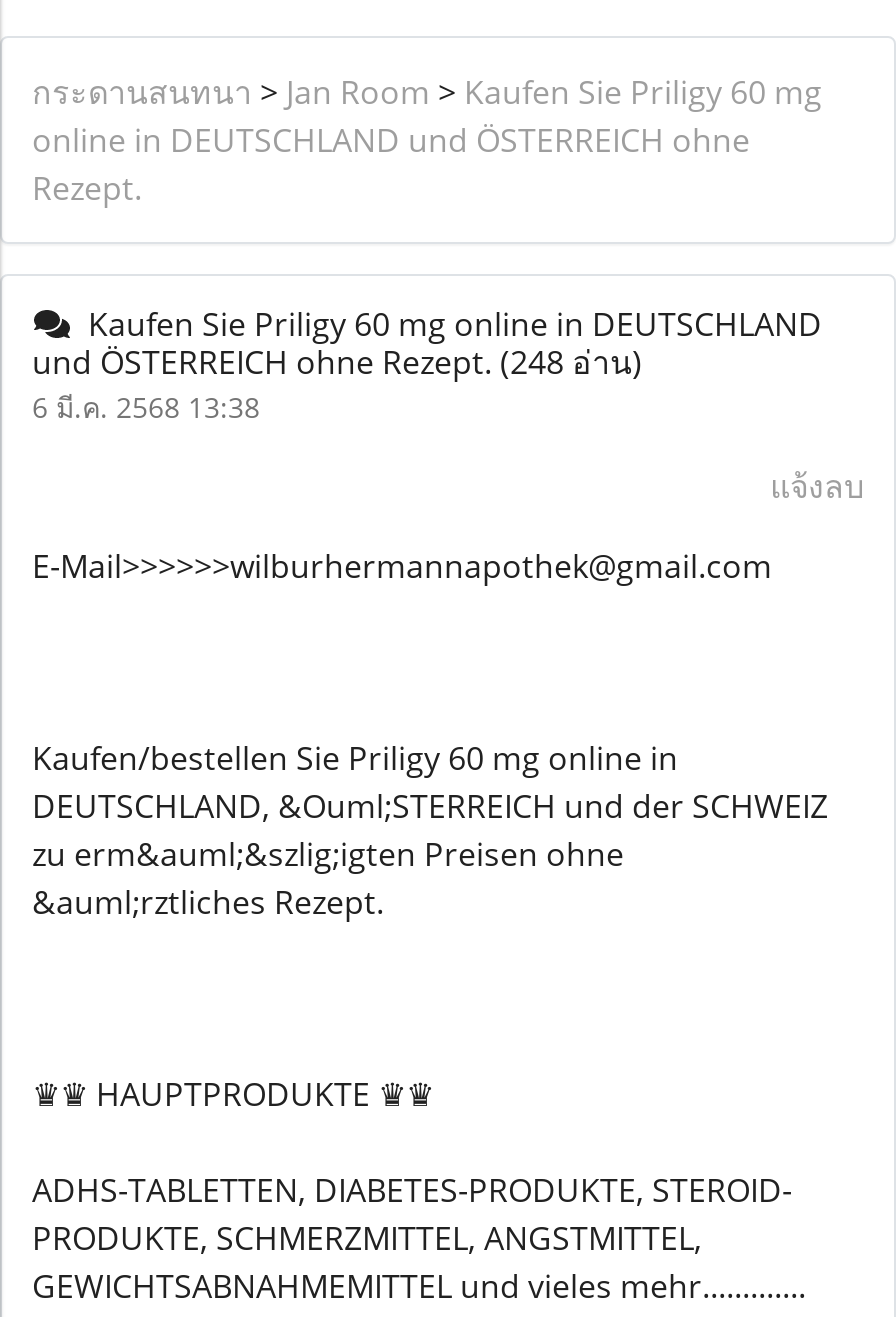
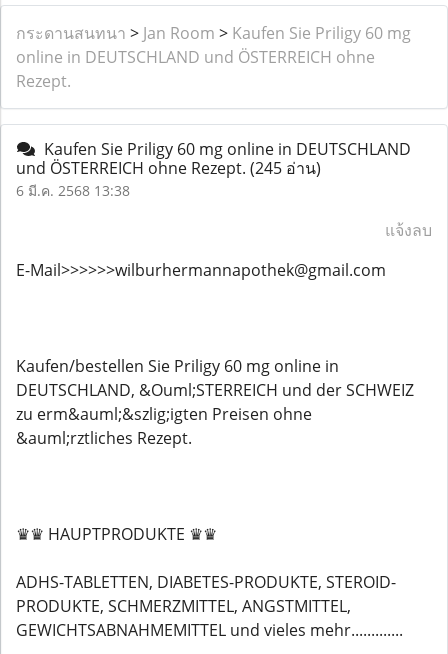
[32,340,642,384] und ÖSTERREICH ohne Rezept. (248 อ่าน) -> [16,157,321,179] und ÖSTERREICH ohne Rezept. (245 อ่าน)

